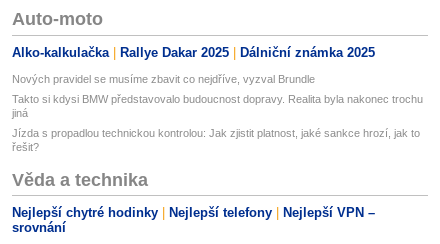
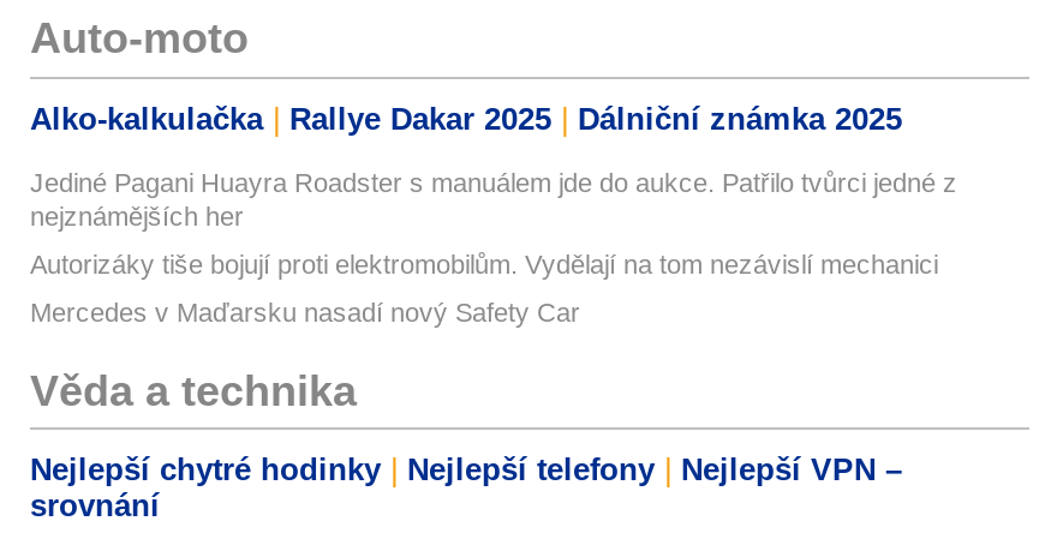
[12,73,315,85] Nových pravidel se musíme zbavit co nejdříve, vyzval Brundle -> [30,168,957,230] Jediné Pagani Huayra Roadster s manuálem jde do aukce. Patřilo tvůrci jedné z | nejznámějších her
[12,93,423,119] Takto si kdysi BMW představovalo budoucnost dopravy. Realita byla nakonec trochu | jiná -> [30,249,938,278] Autorizáky tiše bojují proti elektromobilům. Vydělají na tom nezávislí mechanici
[12,127,420,153] Jízda s propadlou technickou kontrolou: Jak zjistit platnost, jaké sankce hrozí, jak to | řešit? -> [30,297,580,326] Mercedes v Maďarsku nasadí nový Safety Car

